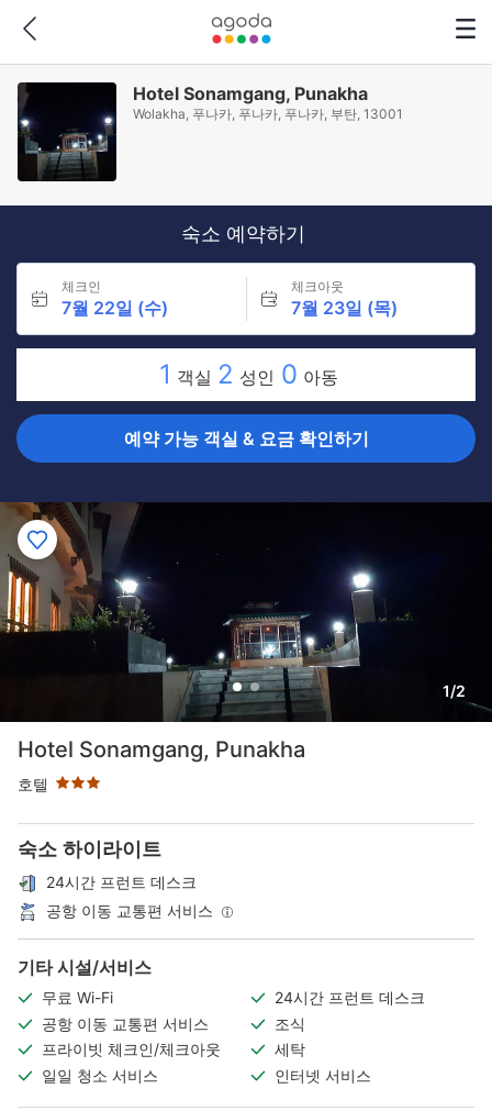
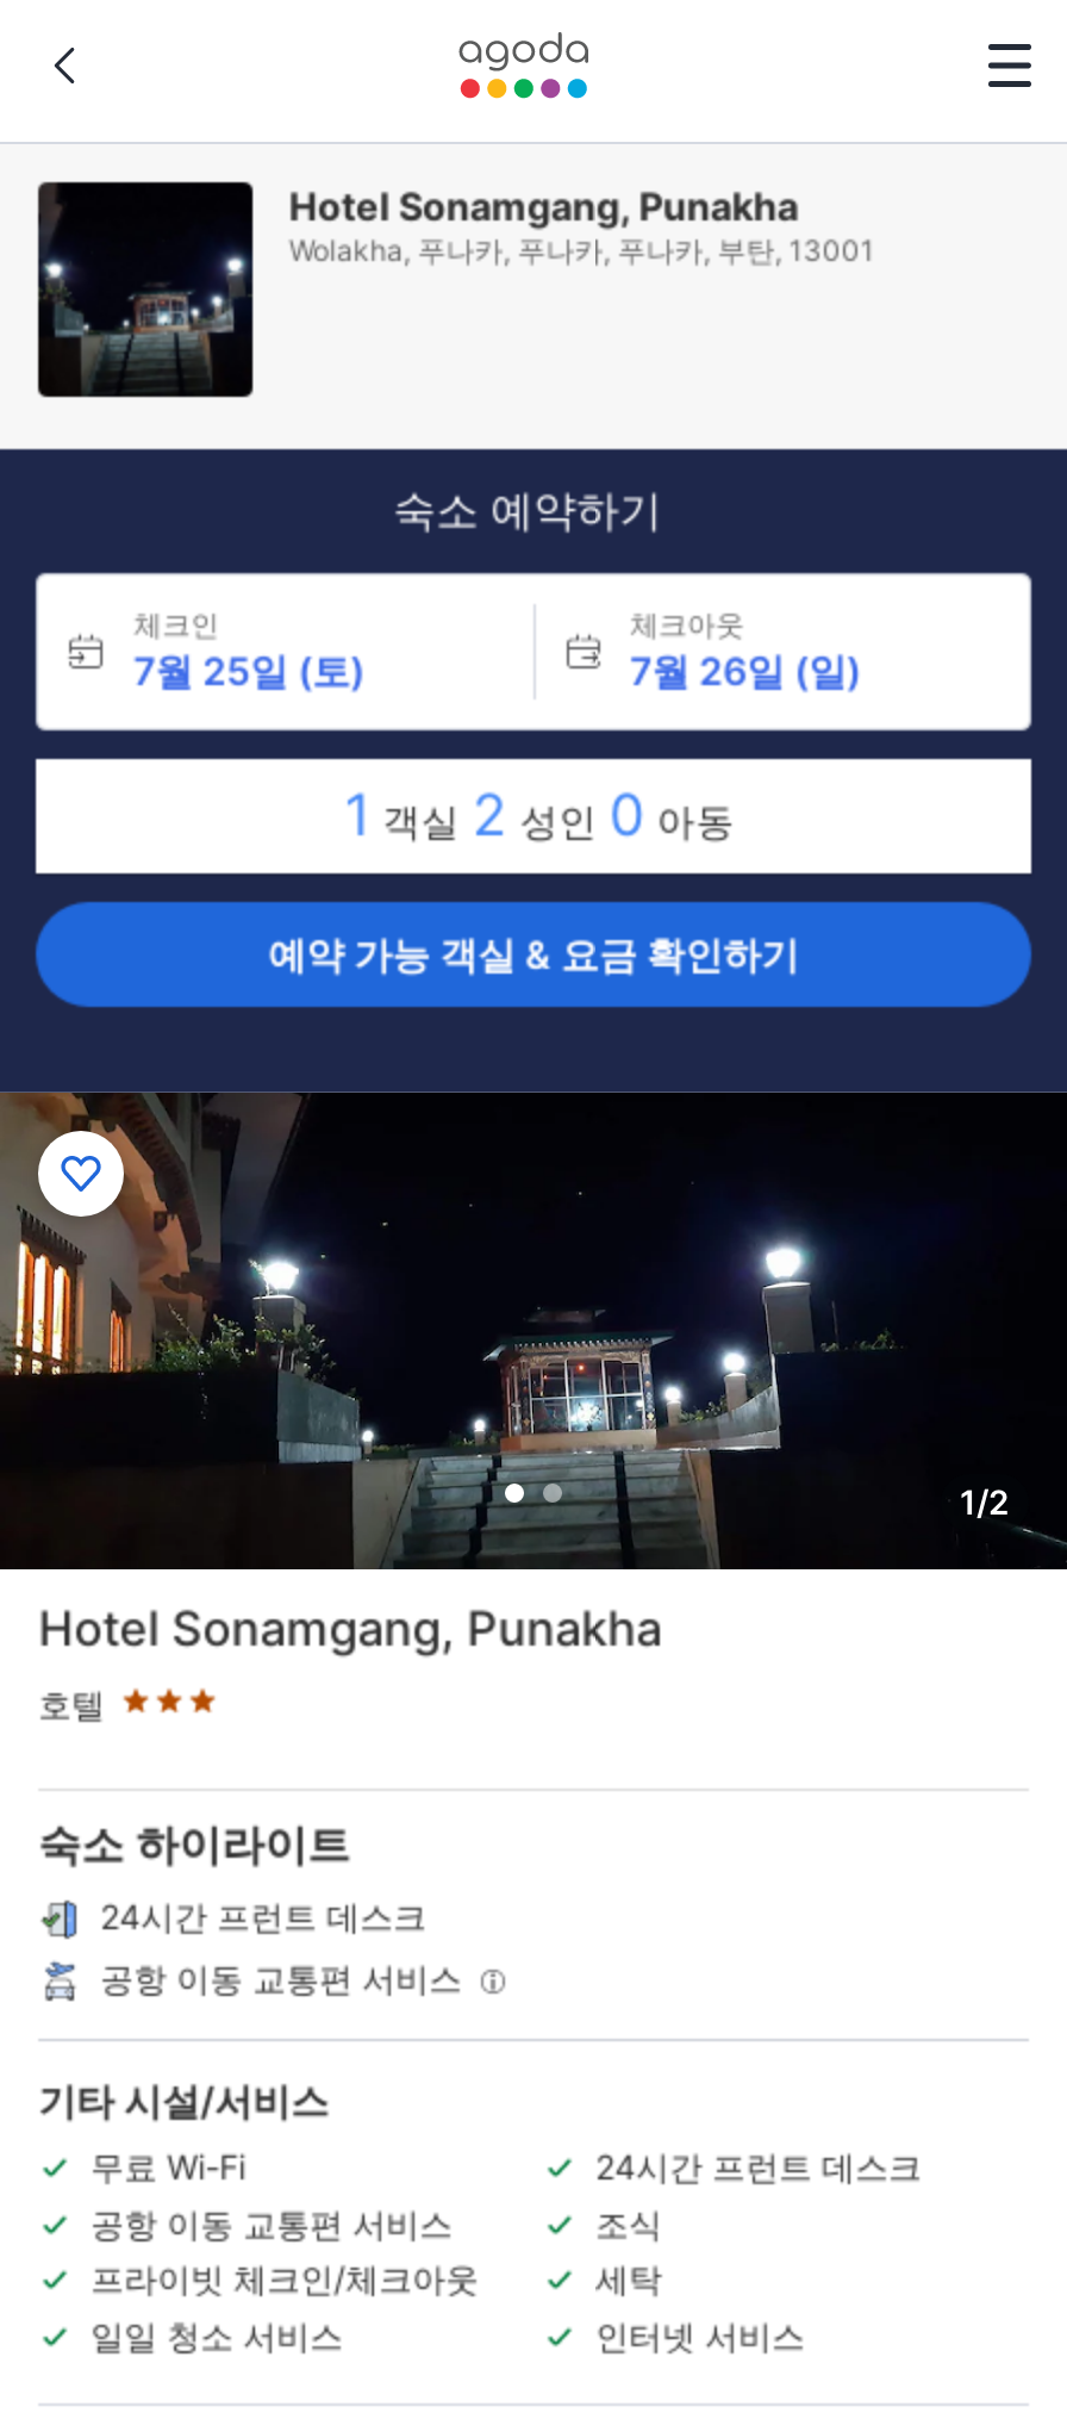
[62,297,168,319] 7월 22일 (수) -> [133,647,364,695] 7월 25일 (토)
[290,297,397,319] 7월 23일 (목) -> [630,647,861,695] 7월 26일 (일)

